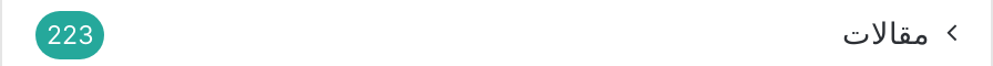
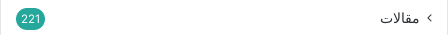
[47,20,93,51] 223 -> [21,12,40,26] 221

